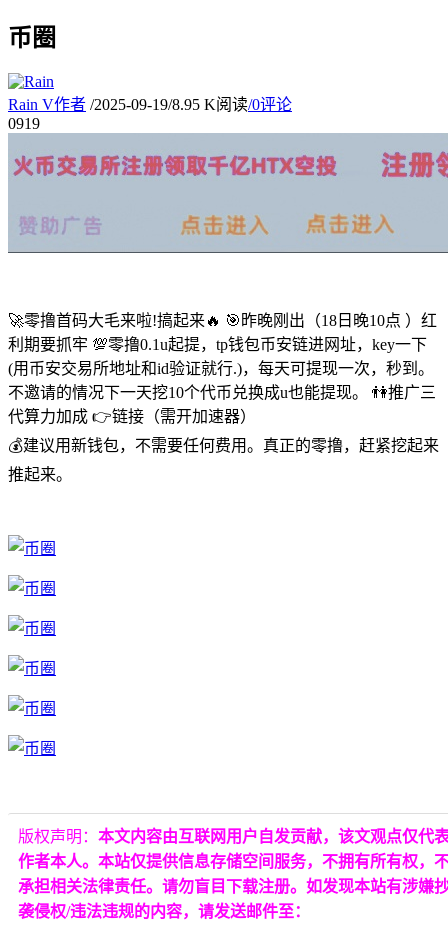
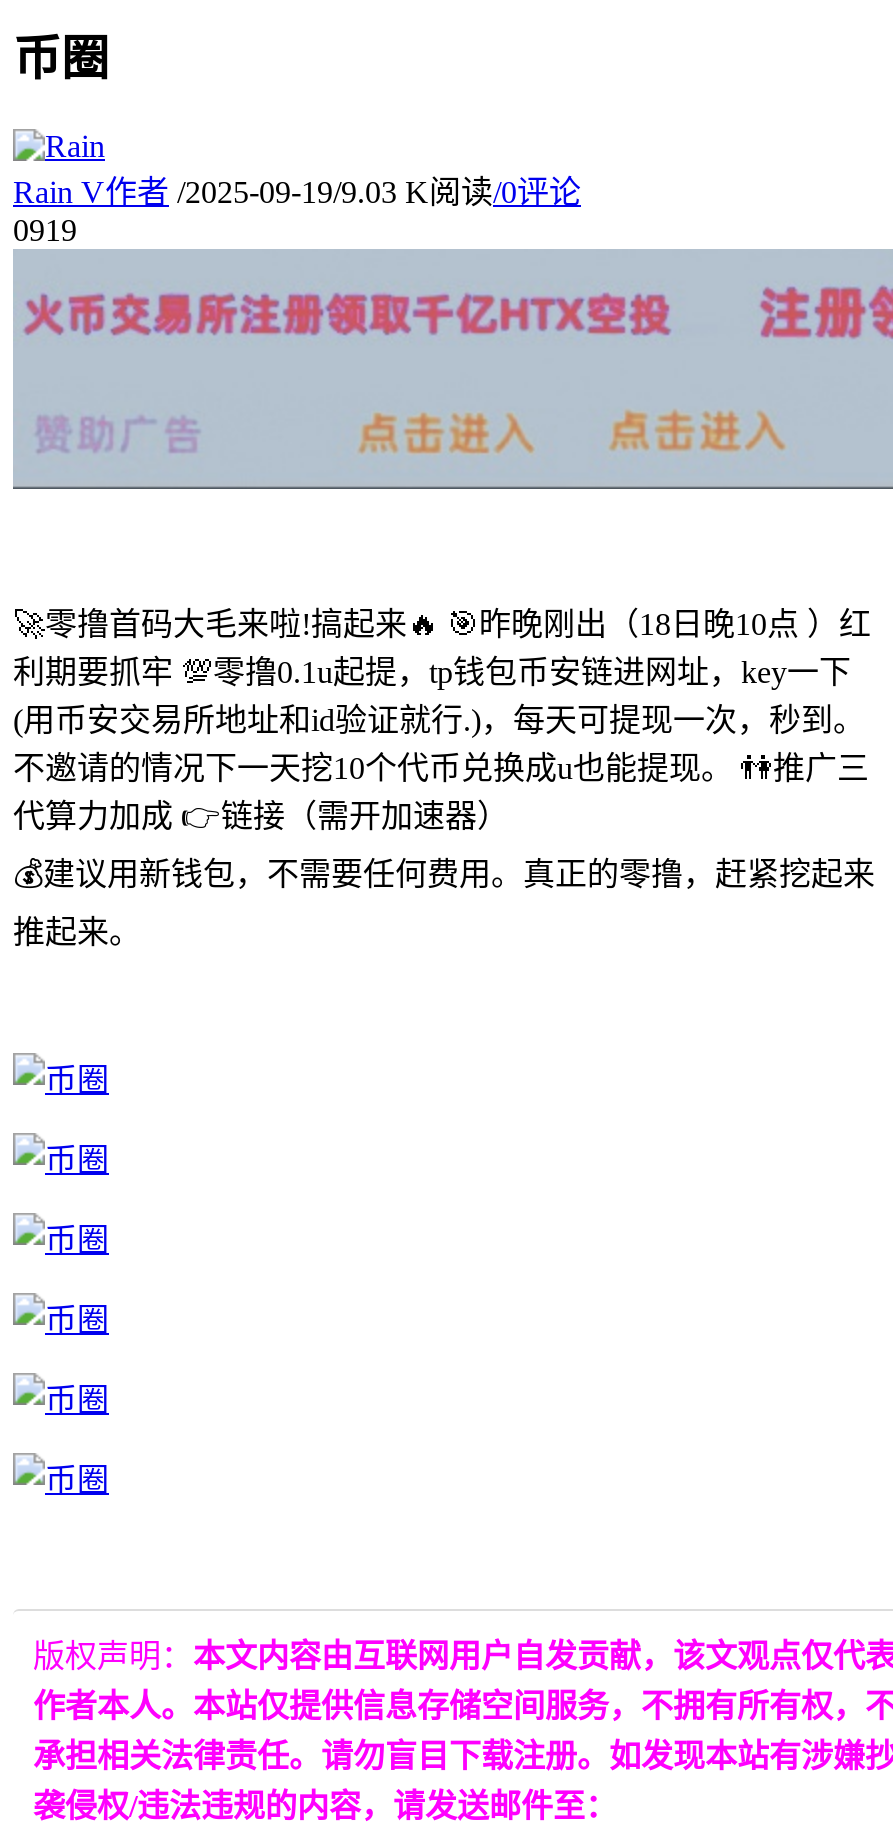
[8,96,292,113] Rain V作者 / 2025-09-19/8.95 K阅读/0评论 -> [13,175,581,209] Rain V作者 / 2025-09-19/9.03 K阅读/0评论

